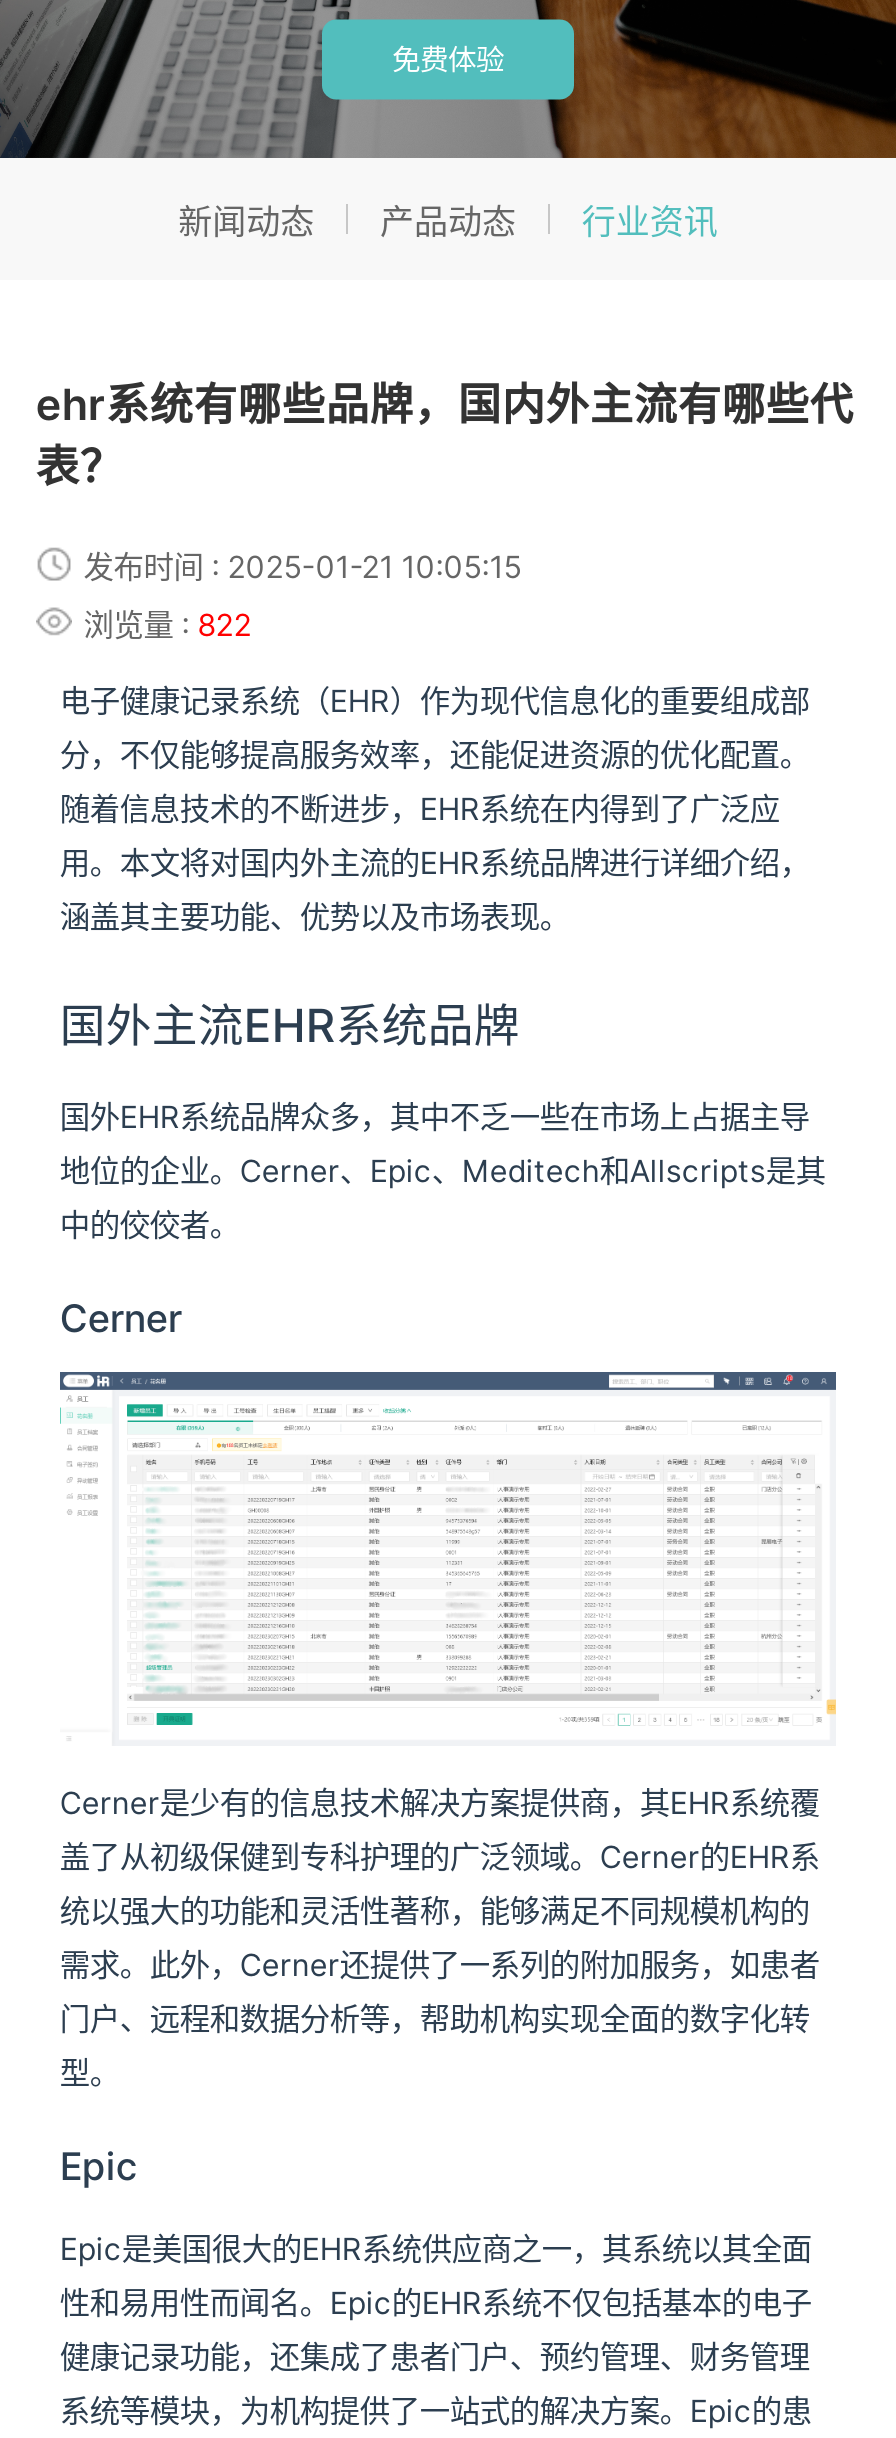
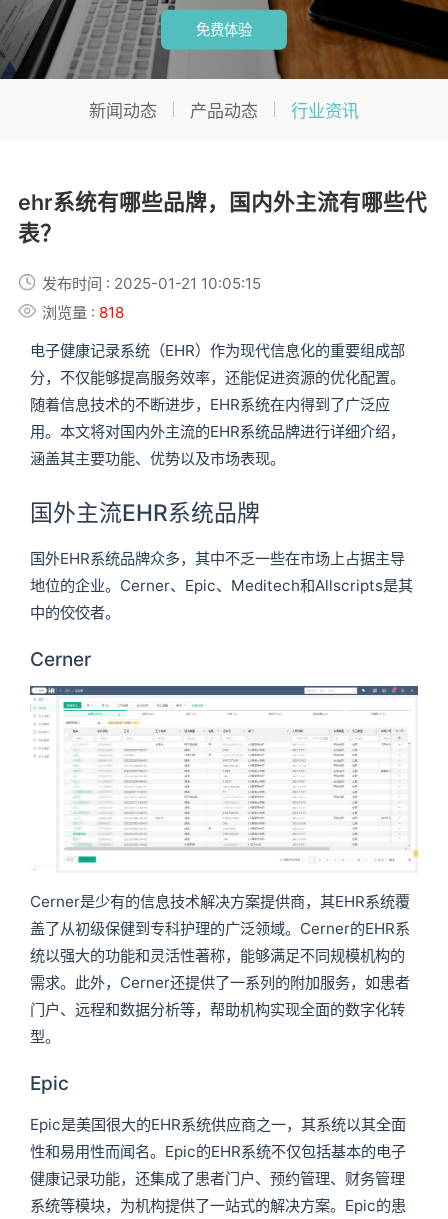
[84,606,252,644] 浏览量 : 822 -> [42,303,124,322] 浏览量 : 818

